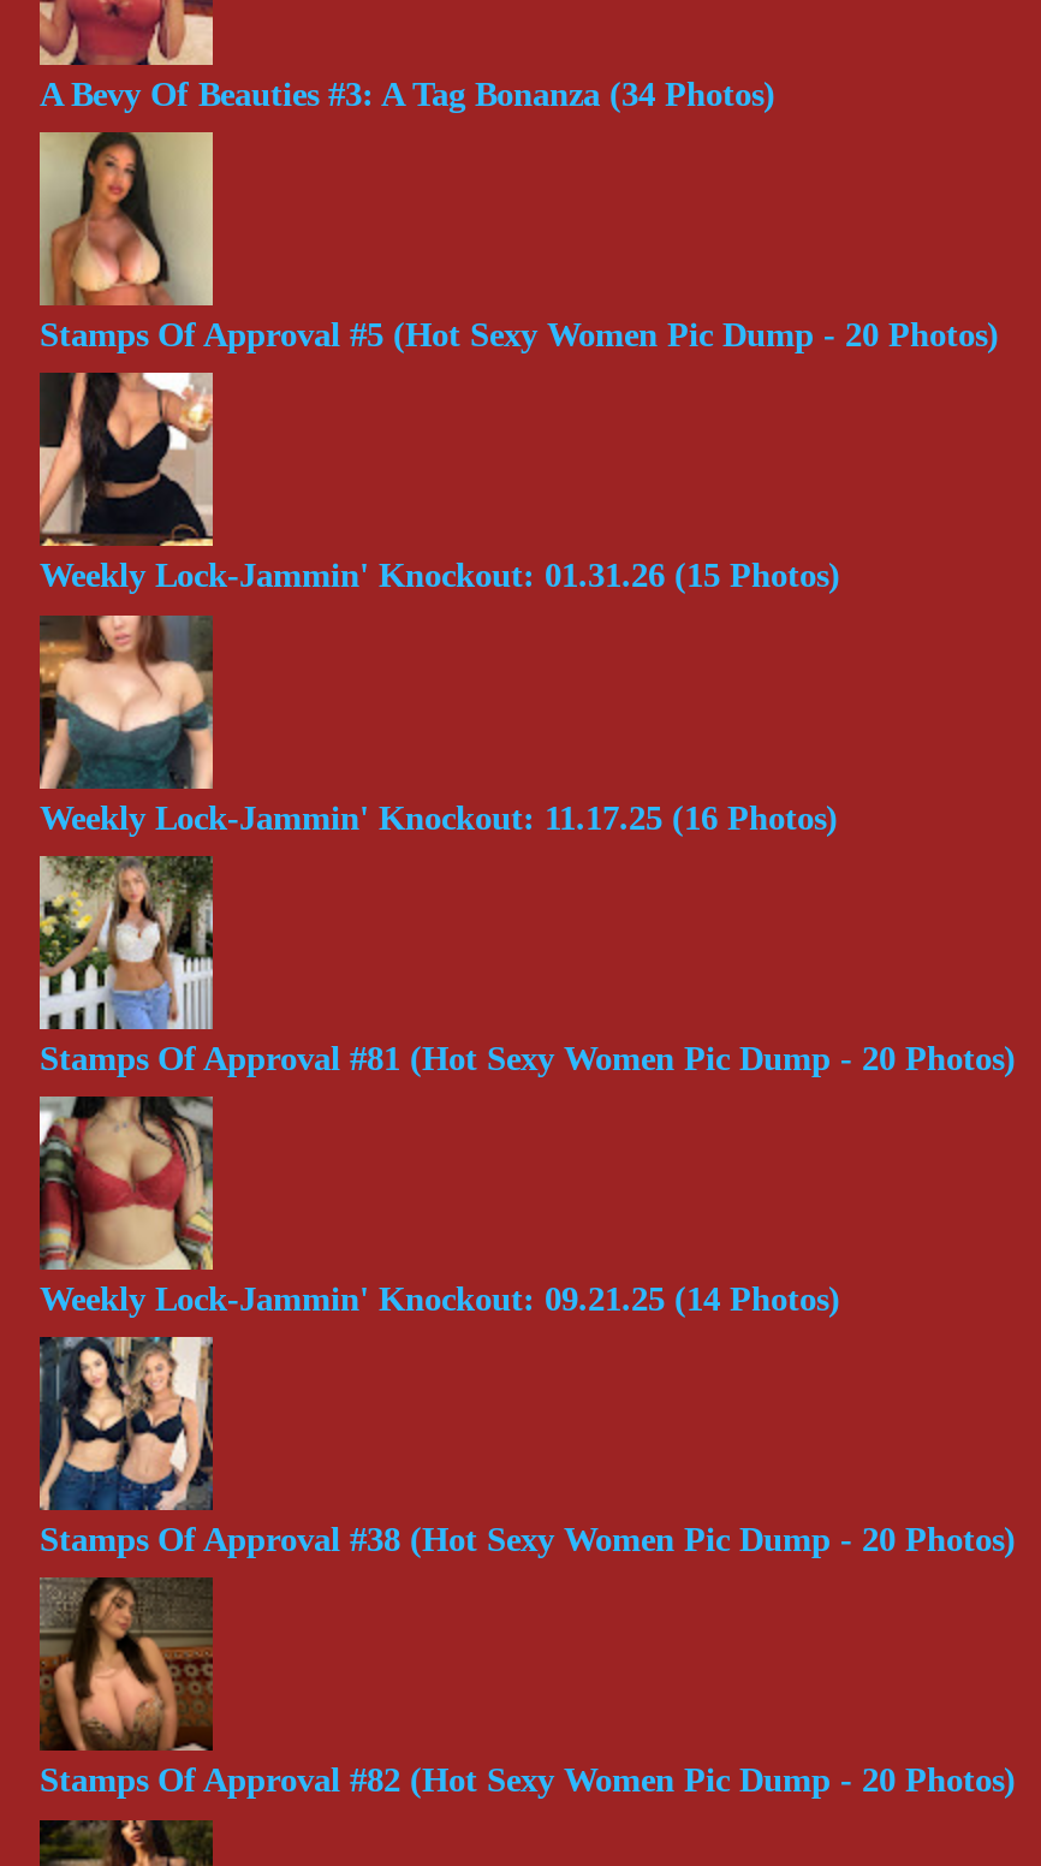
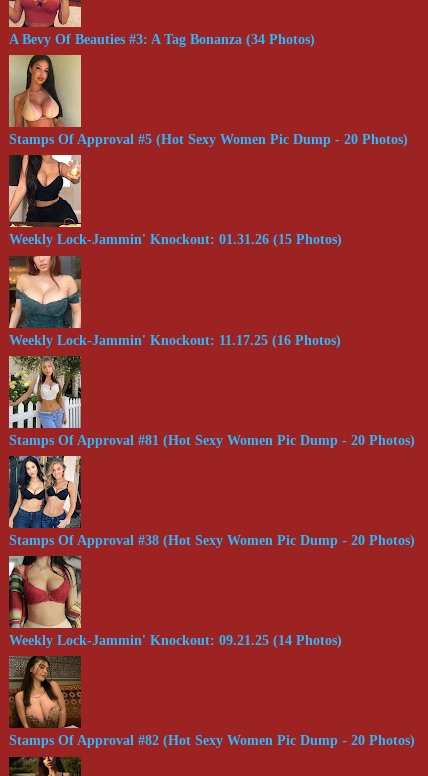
moved [37,1094,840,1318] -> [8,556,342,648]: [image] | Weekly Lock-Jammin' Knockout: 09.21.25 (14 Photos)
moved [37,1327,1016,1559] -> [8,452,415,548]: [image] | Stamps Of Approval #38 (Hot Sexy Women Pic Dump - 20 Photos)

